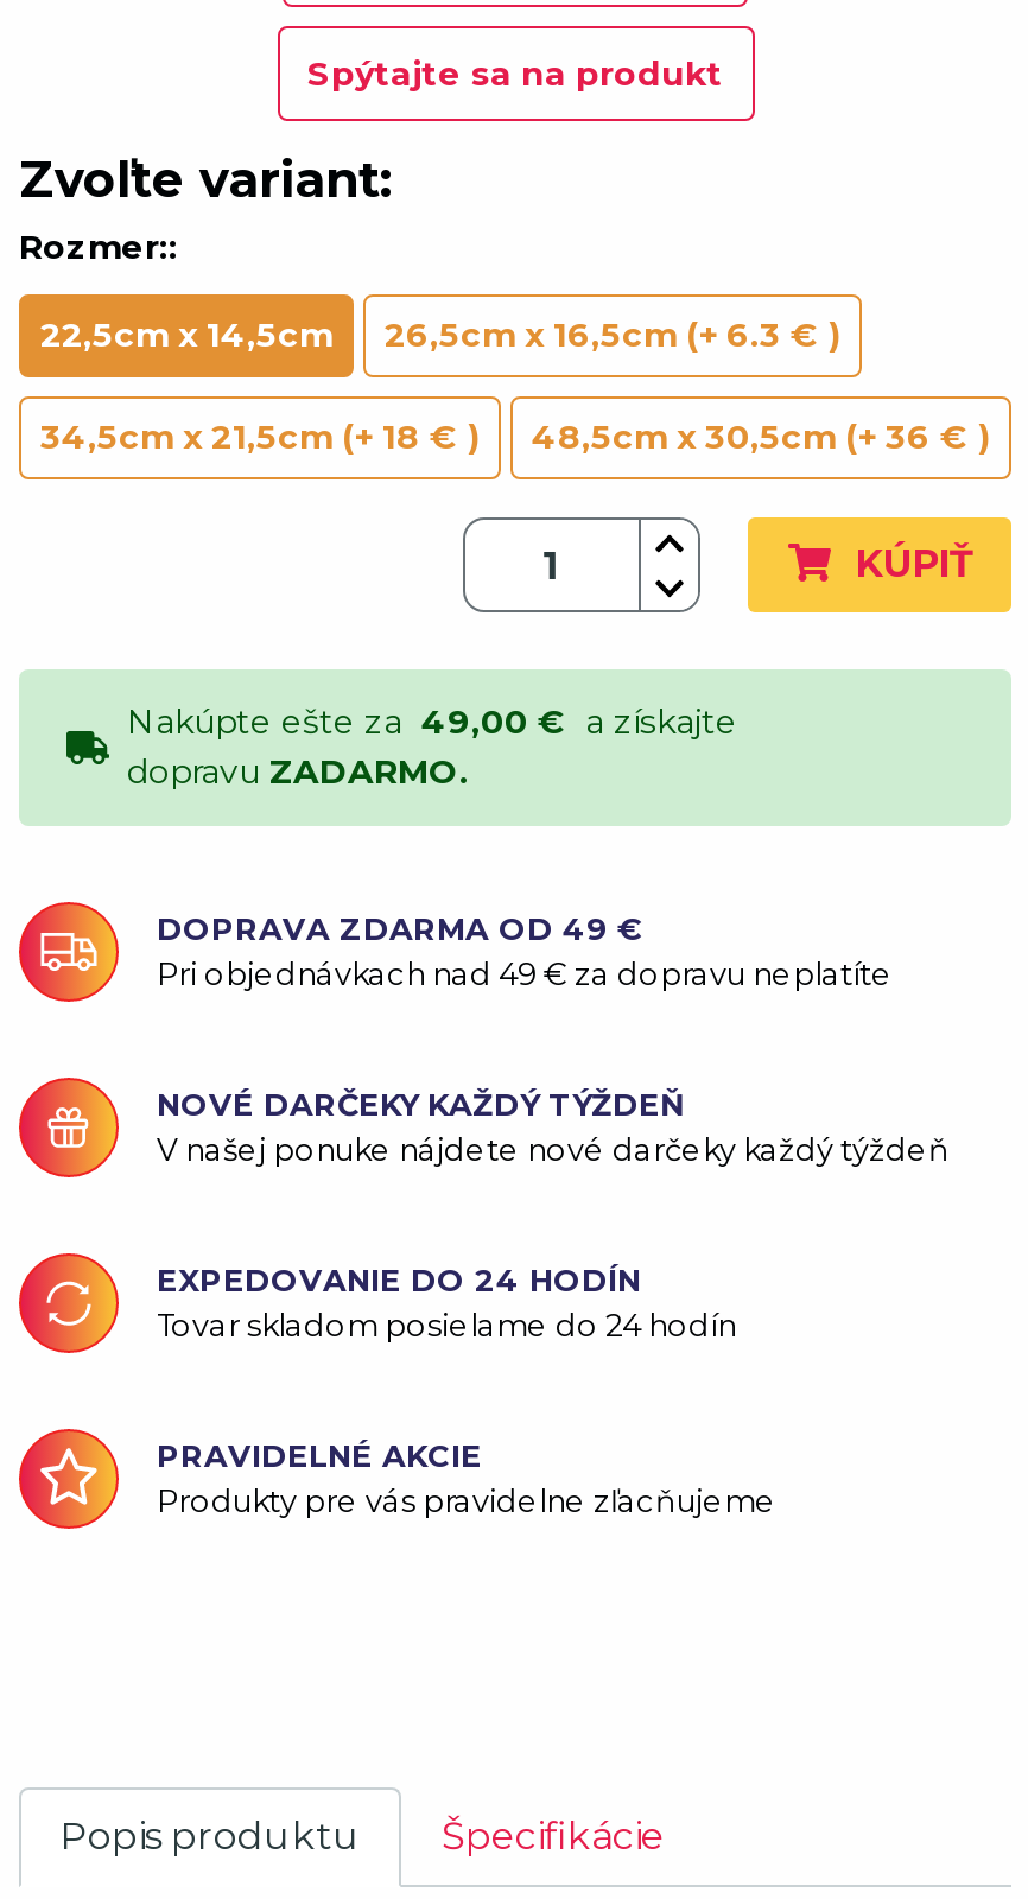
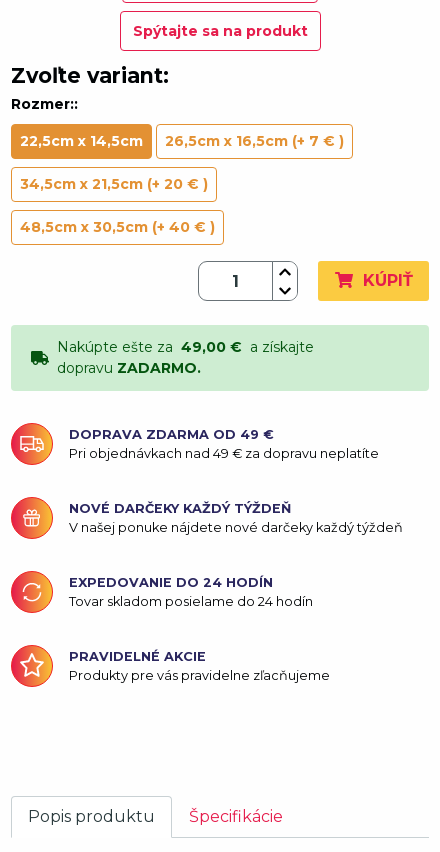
[40,314,840,357] 22,5cm x 14,5cm 26,5cm x 16,5cm (+ 6.3 € ) -> [20,132,344,150] 22,5cm x 14,5cm 26,5cm x 16,5cm (+ 7 € )
[40,416,480,459] 34,5cm x 21,5cm (+ 18 € ) -> [20,175,208,193] 34,5cm x 21,5cm (+ 20 € )
[532,416,990,459] 48,5cm x 30,5cm (+ 36 € ) -> [20,218,215,236] 48,5cm x 30,5cm (+ 40 € )

